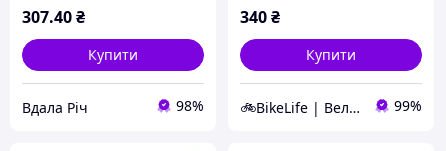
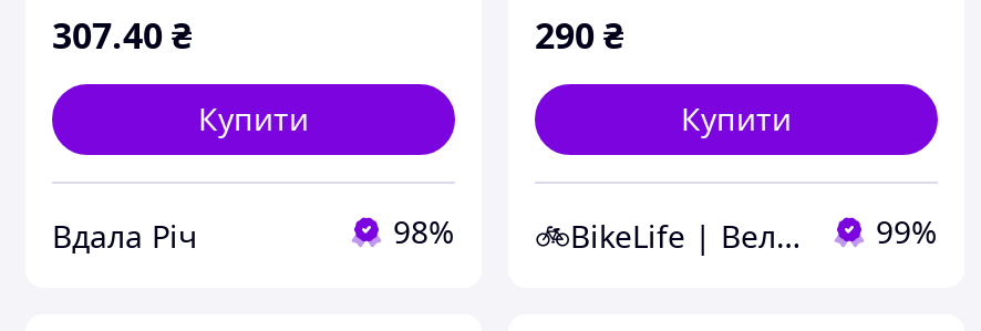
[240,6,280,28] 340 ₴ -> [535,12,623,60] 290 ₴

